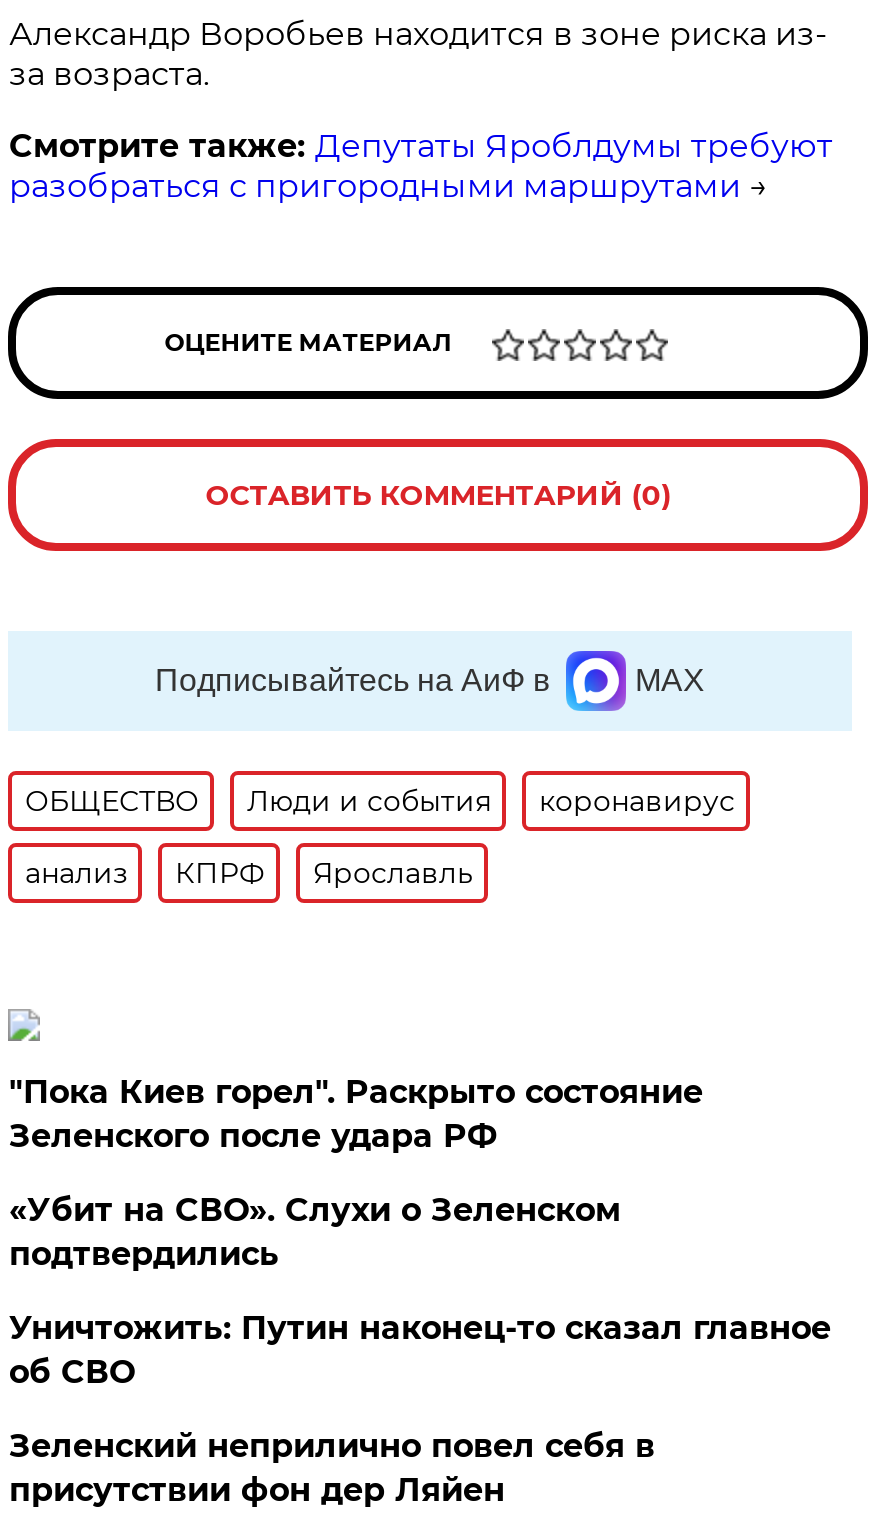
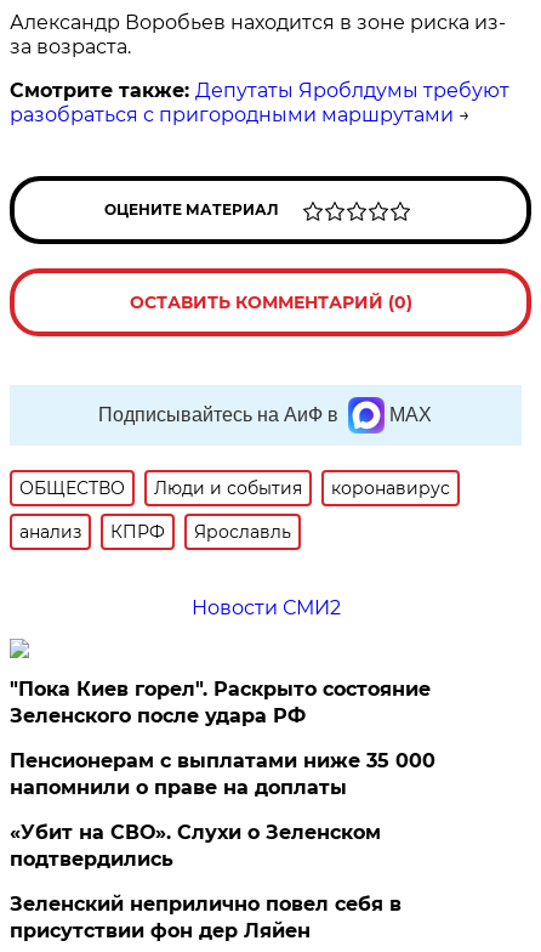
none -> [191,596,340,619] Новости СМИ2
none -> [10,749,436,799] Пенсионерам с выплатами ниже 35 000 | напомнили о праве на доплаты
moved [9,1191,621,1273] -> [10,821,381,871]: «Убит на СВО». Слухи о Зеленском | подтвердились
[9,1309,831,1391] Уничтожить: Путин наконец-то сказал главное | об СВО -> none

